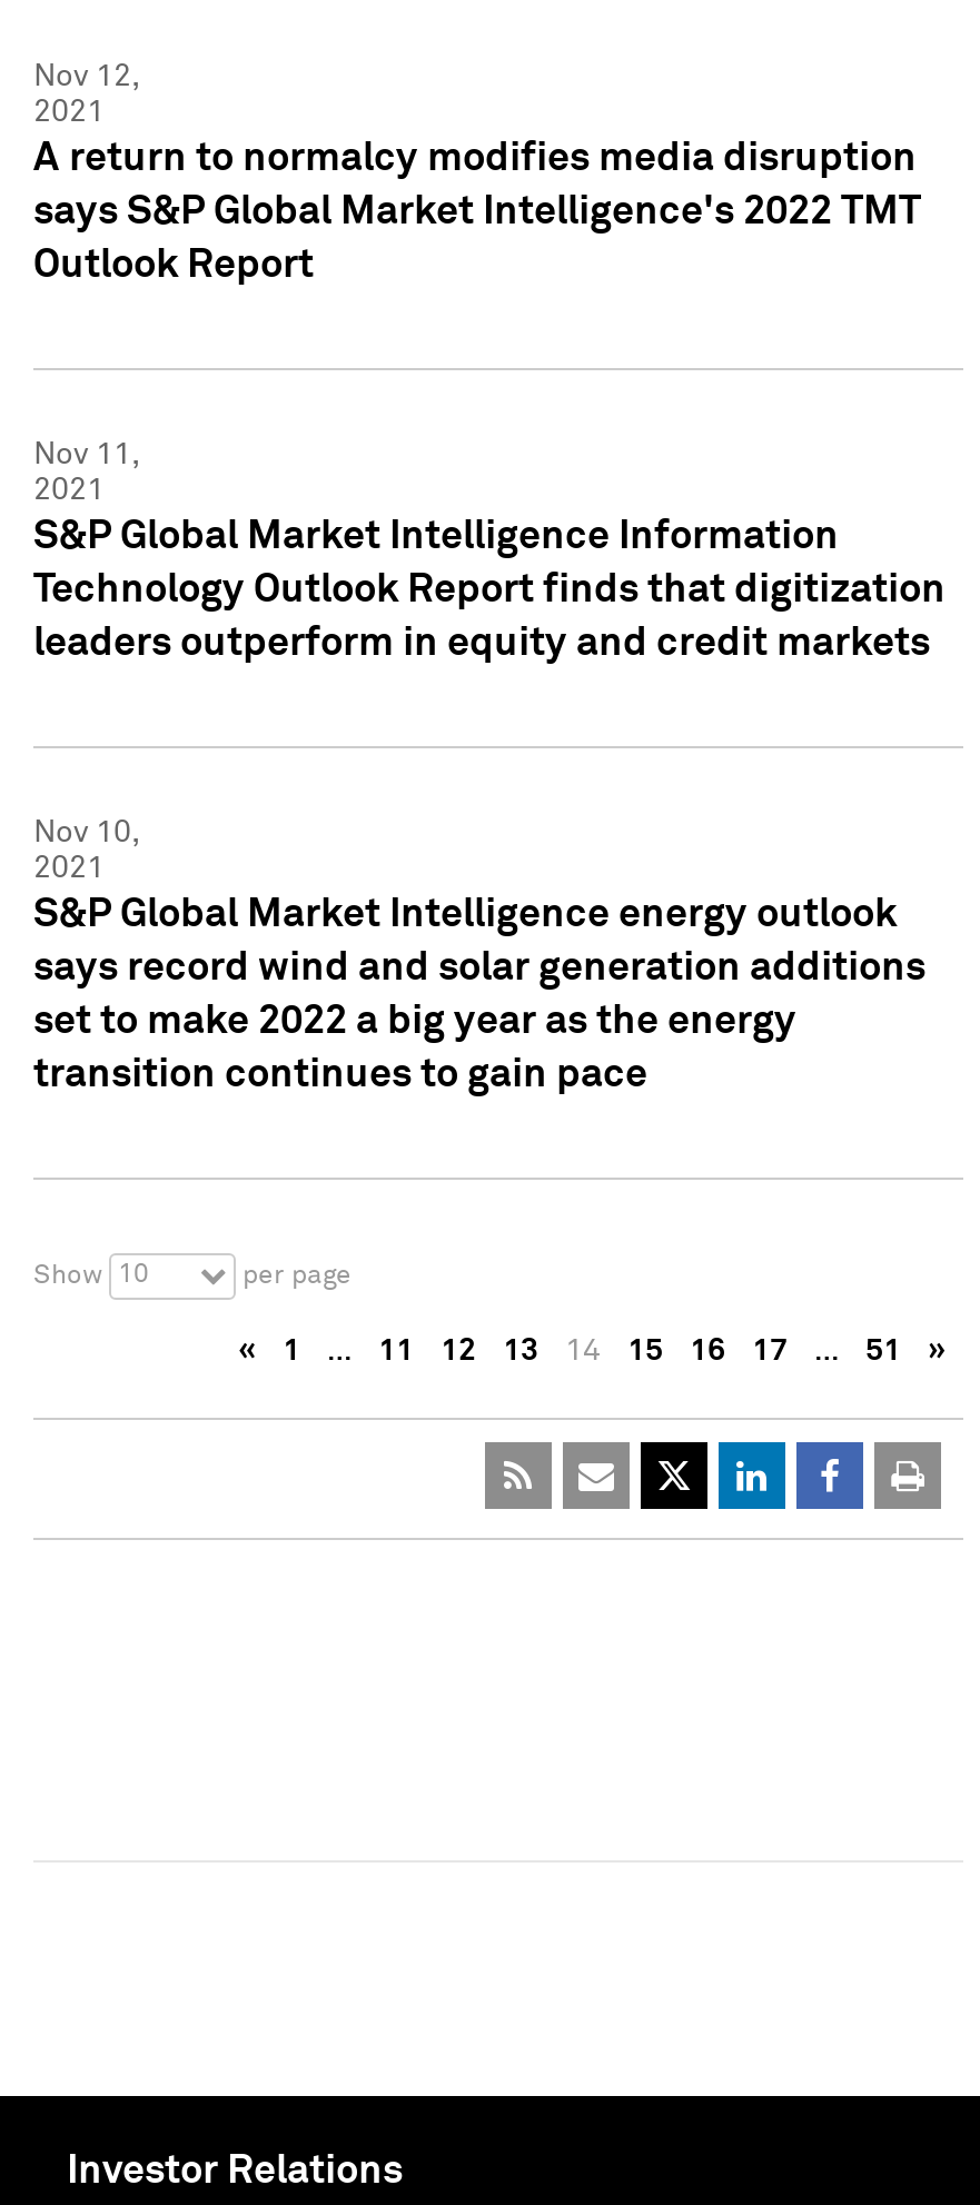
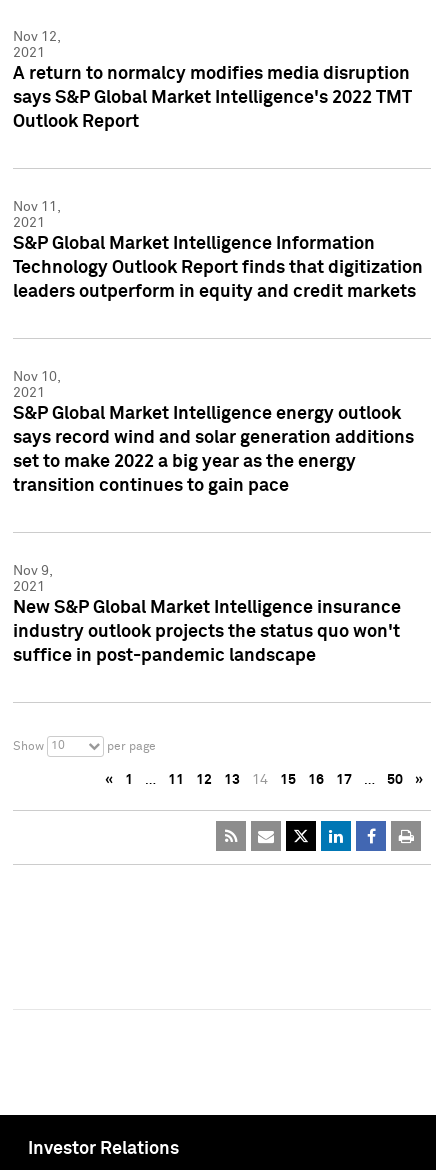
none -> [13,564,401,665] Nov 9, | 2021 | New S&P Global Market Intelligence insurance | industry outlook projects the status quo won't | suffice in post-pandemic landscape
[865,1335,901,1366] 51 -> [387,773,403,787] 50

